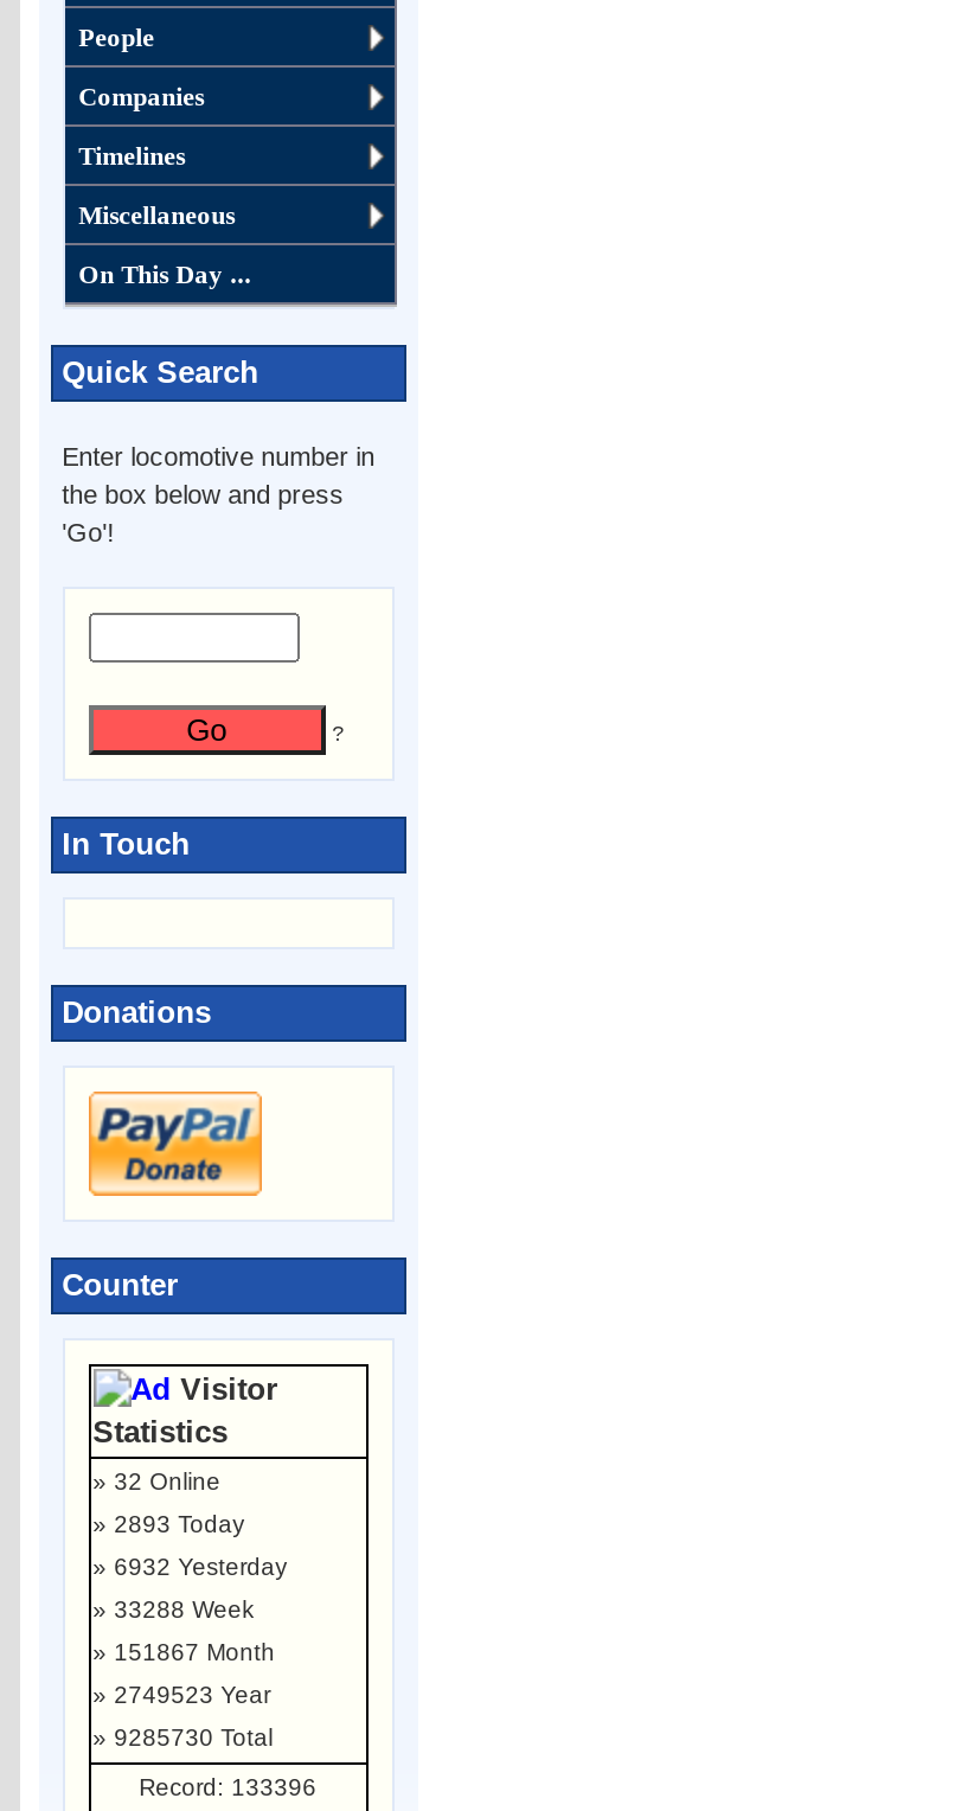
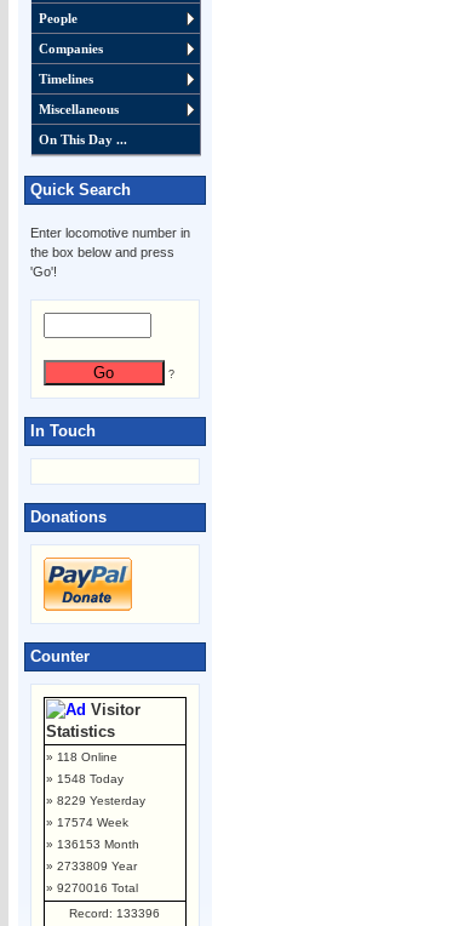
[93,1468,221,1495] » 32 Online -> [46,750,117,764] » 118 Online
[93,1511,244,1537] » 2893 Today -> [46,772,123,785] » 1548 Today
[93,1554,287,1580] » 6932 Yesterday -> [46,794,145,807] » 8229 Yesterday
[93,1596,254,1623] » 33288 Week -> [46,816,128,829] » 17574 Week
[93,1639,275,1665] » 151867 Month -> [46,838,139,851] » 136153 Month
[93,1682,270,1708] » 2749523 Year -> [46,859,136,873] » 2733809 Year
[93,1724,273,1751] » 9285730 Total -> [46,881,138,894] » 9270016 Total

